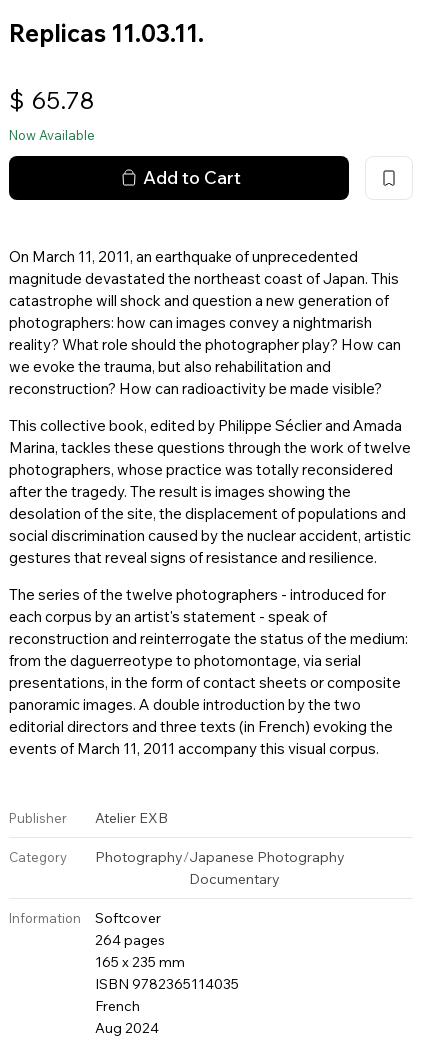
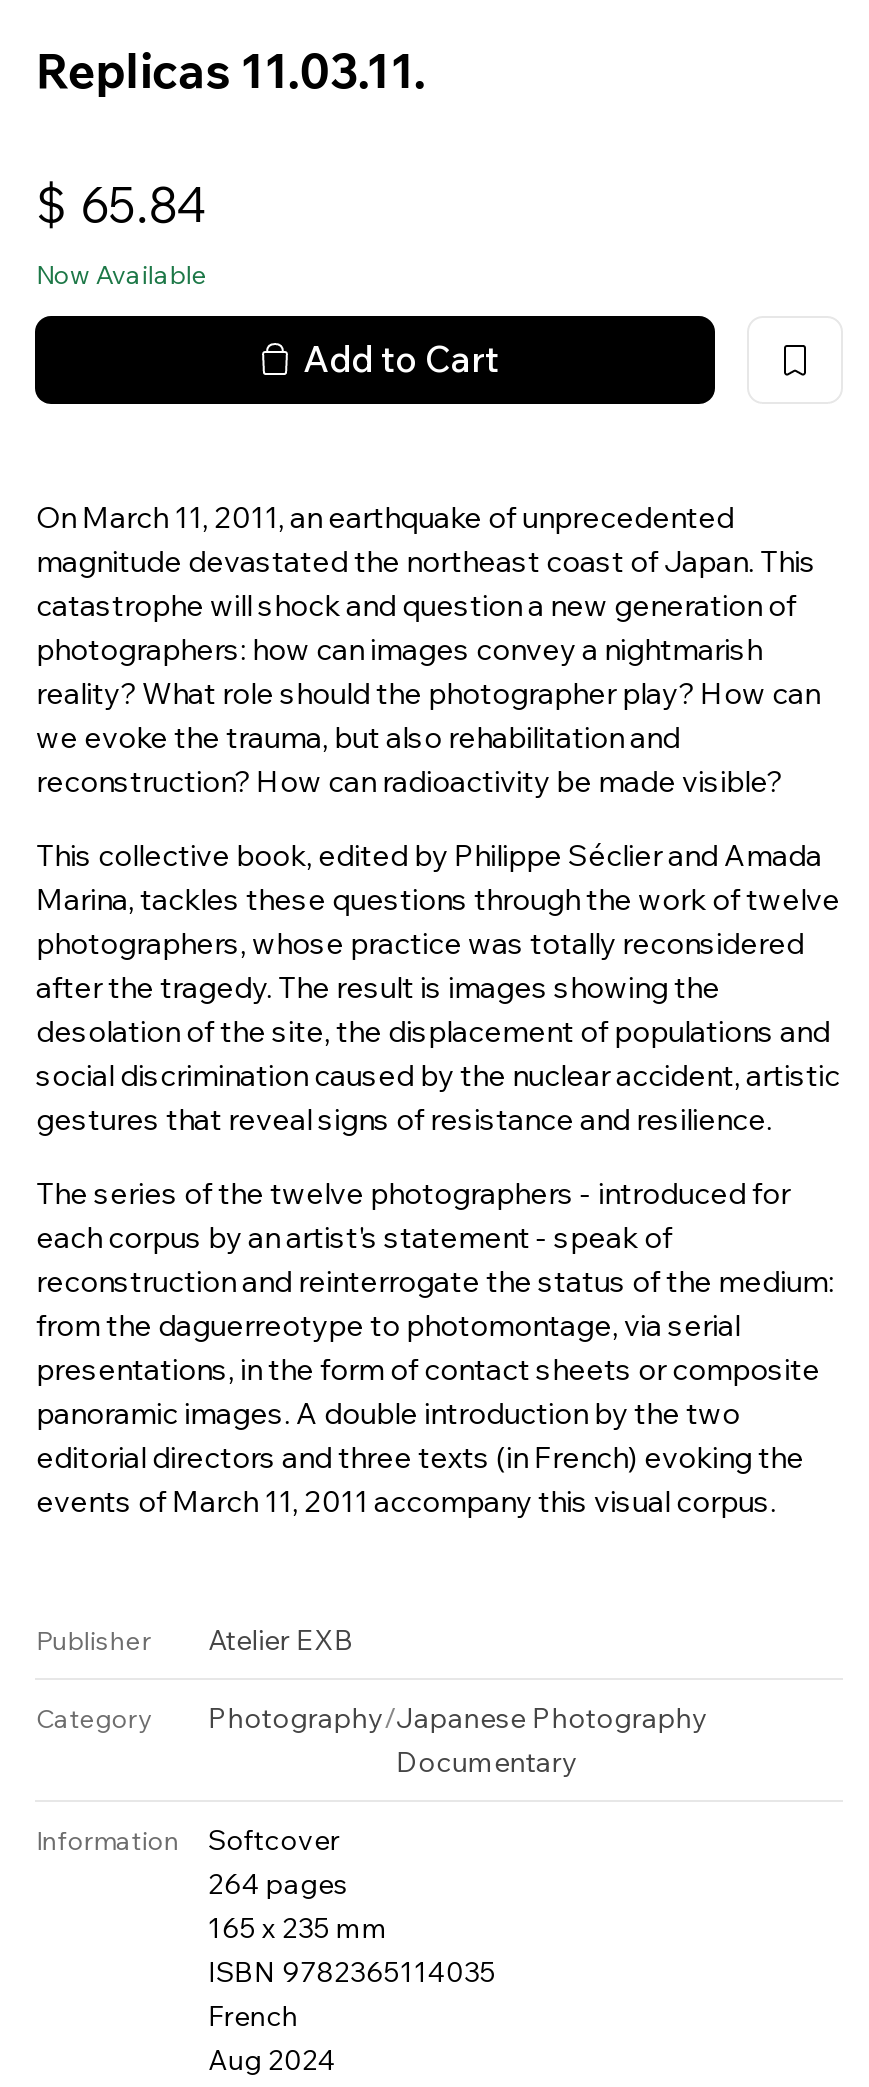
[9,84,94,114] $ 65.78 -> [36,173,206,233] $ 65.84

